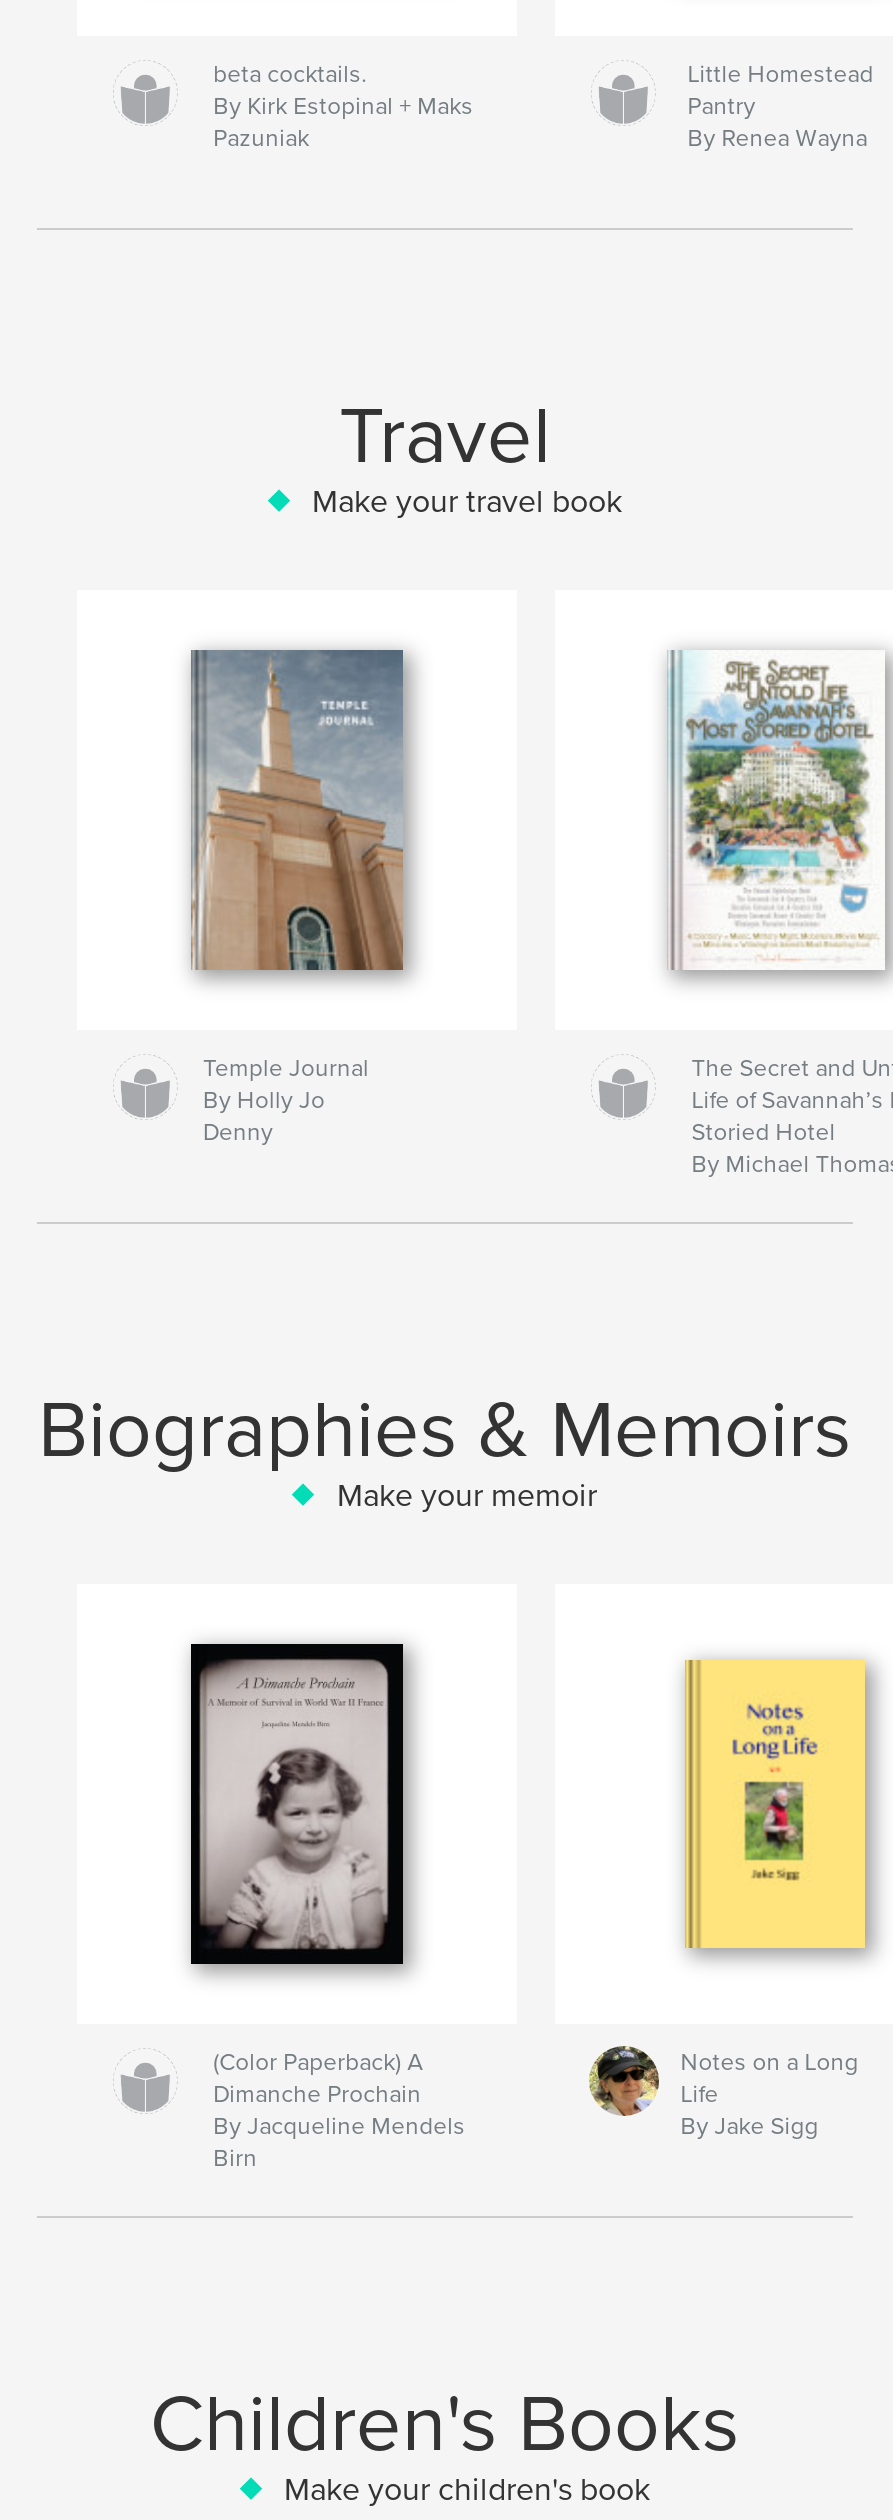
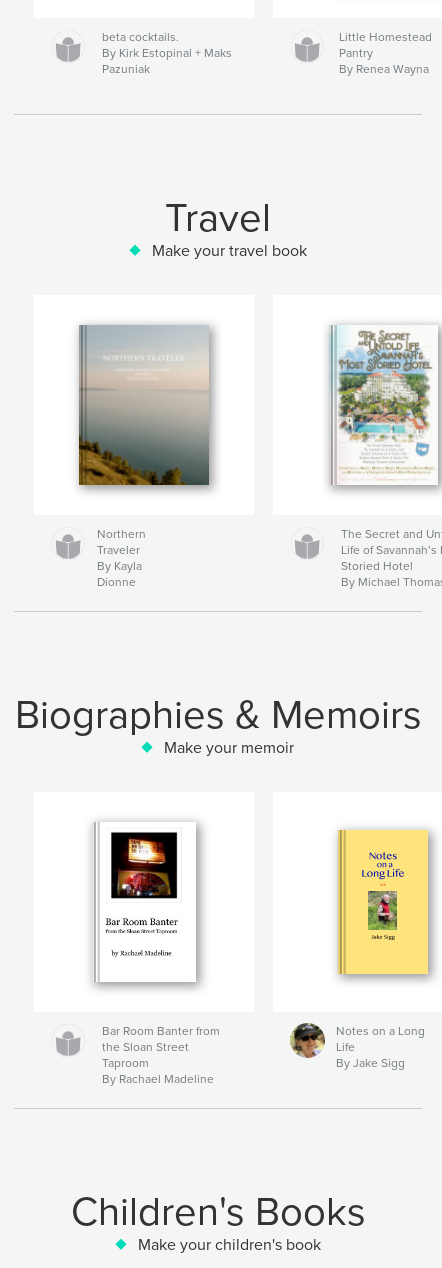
[165,650,439,1146] [image] | Temple Journal | By Holly Jo | Denny -> [77,324,216,589] [image] | Northern | Traveler | By Kayla | Dionne
[189,1642,405,1966] [image] -> [91,822,197,983] [image]
[213,2048,465,2172] (Color Paperback) A | Dimanche Prochain | By Jacqueline Mendels | Birn -> [102,1024,220,1086] Bar Room Banter from | the Sloan Street | Taproom | By Rachael Madeline

